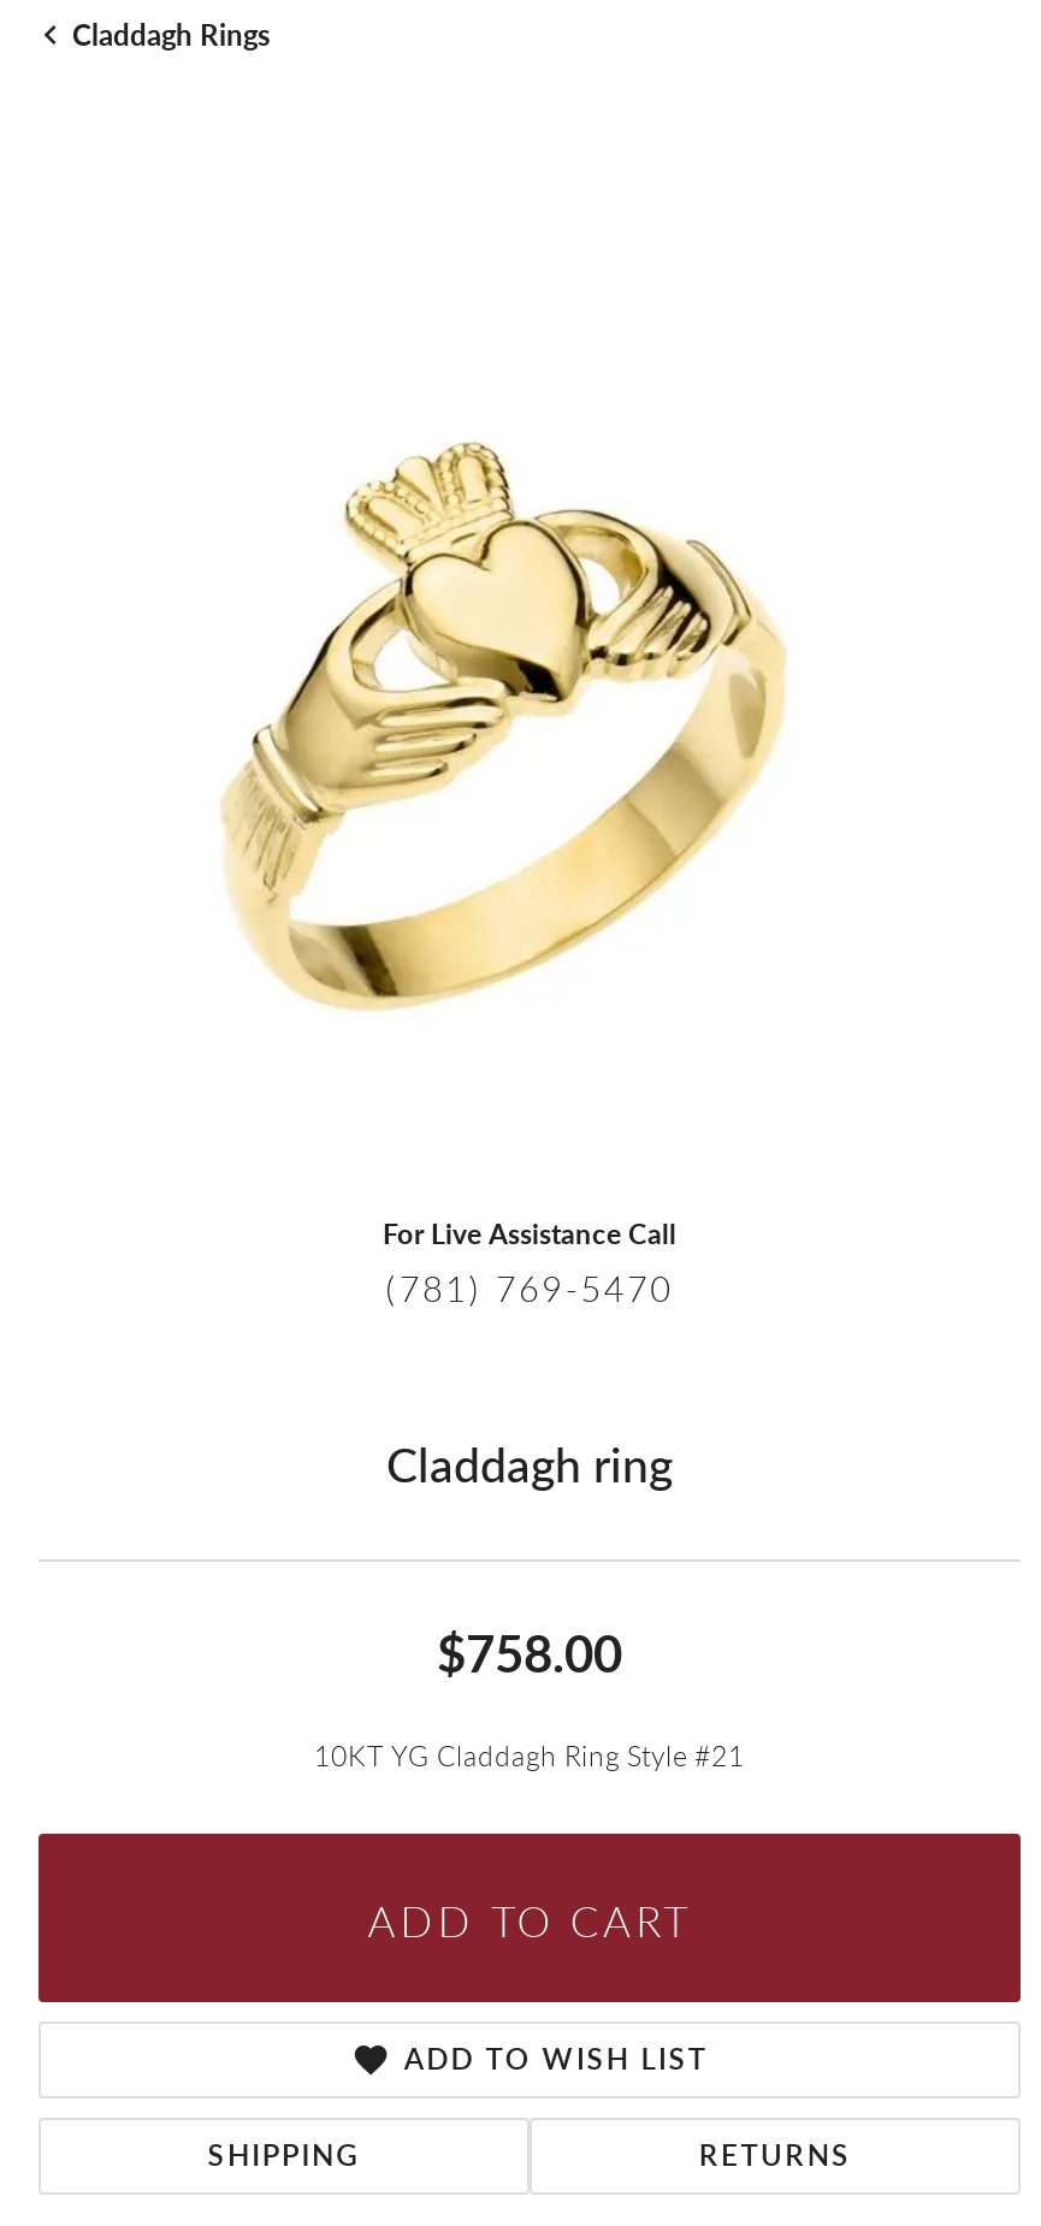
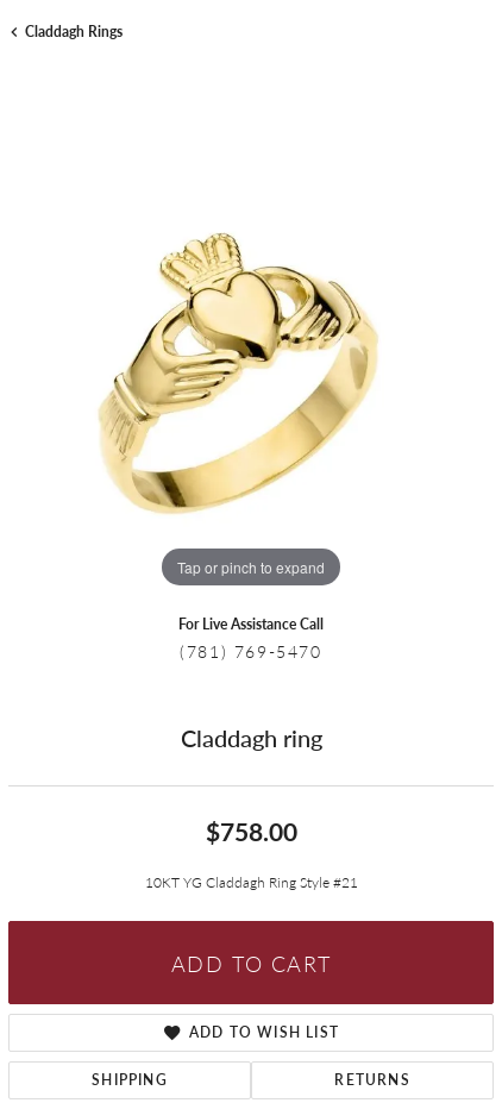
none -> [177,556,325,577] Tap or pinch to expand

